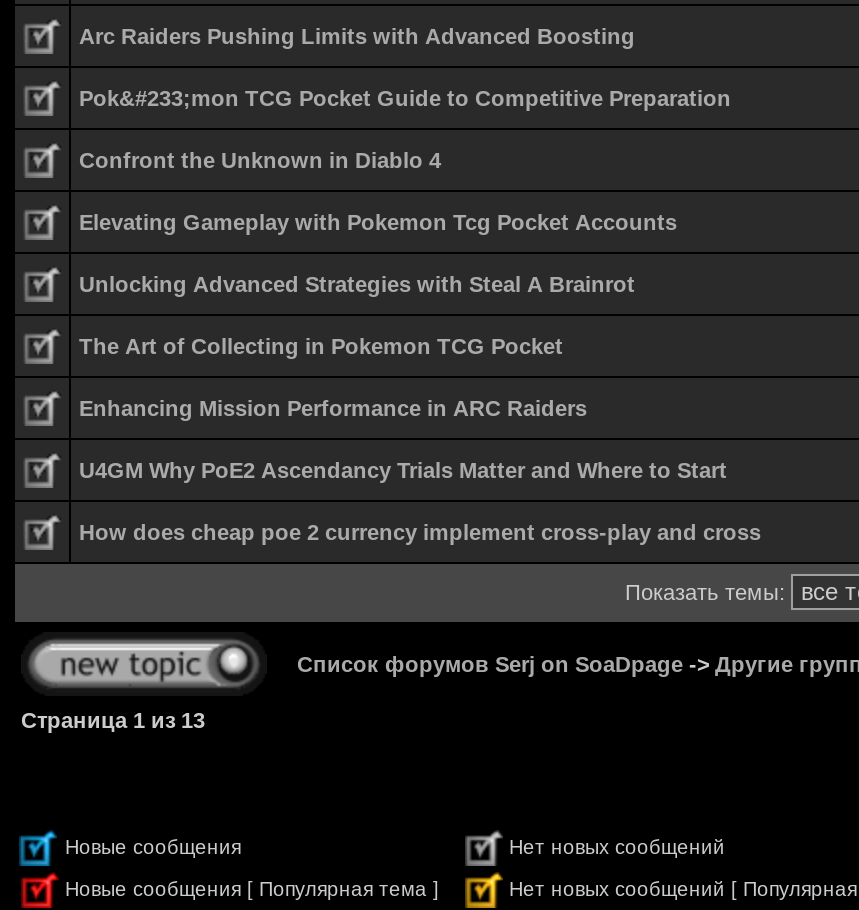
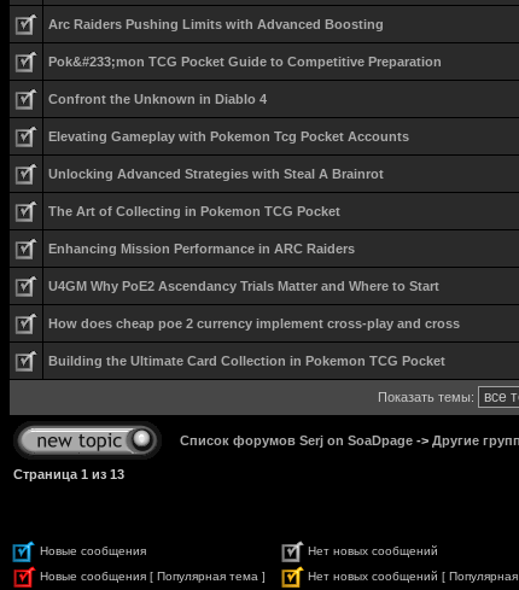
none -> [48,354,445,368] Building the Ultimate Card Collection in Pokemon TCG Pocket

